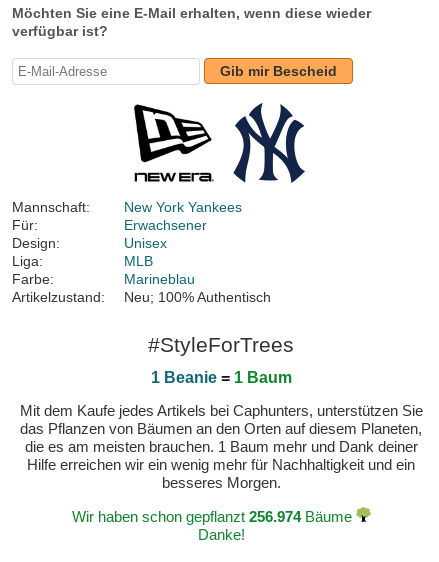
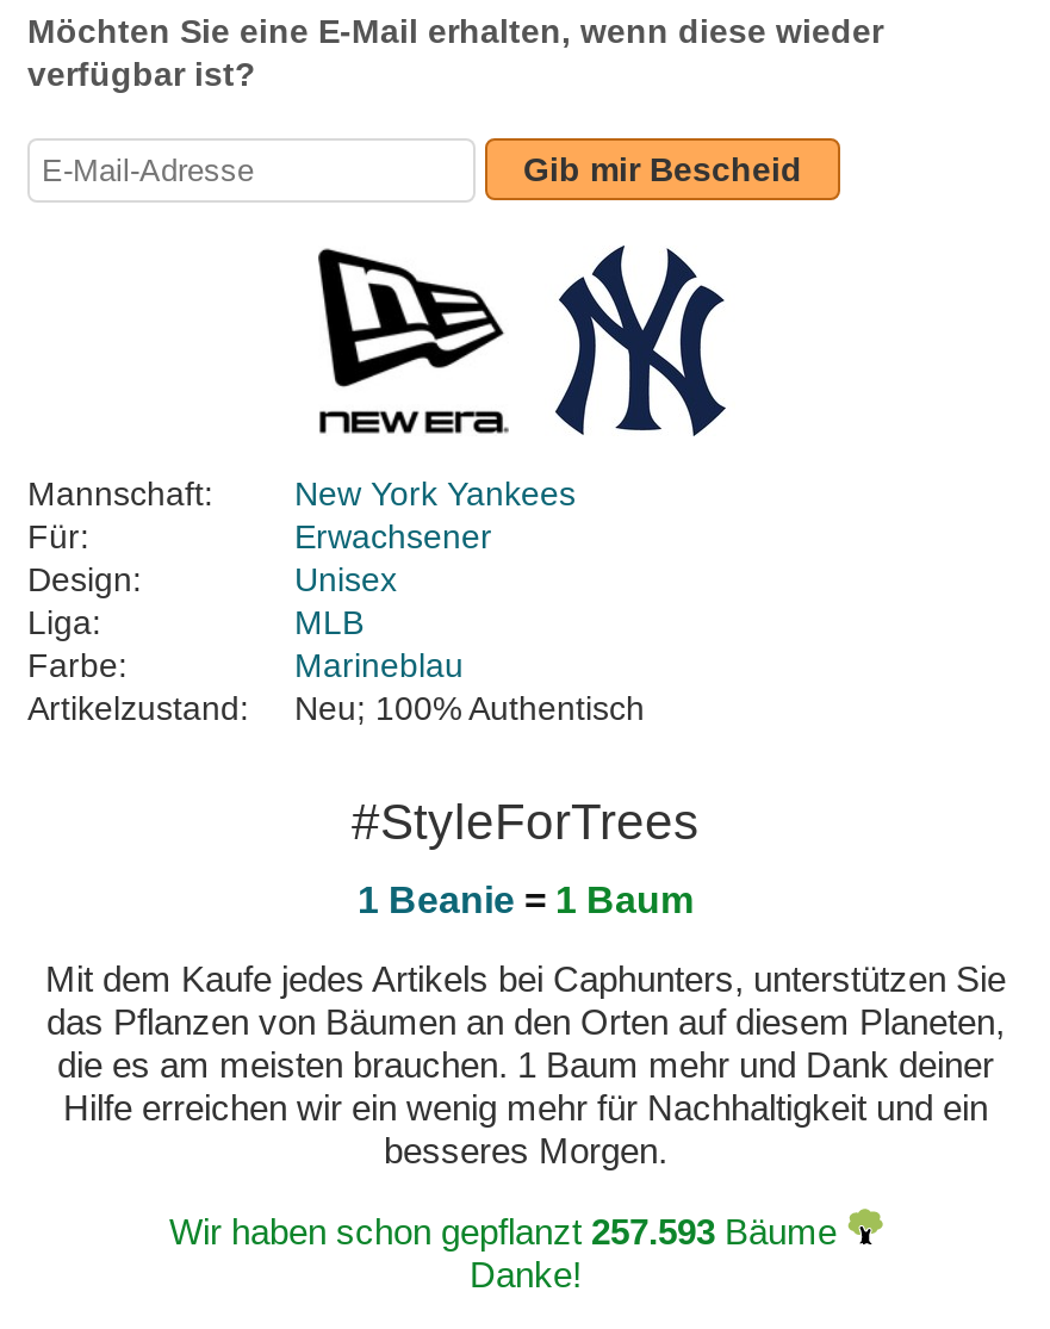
[71,508,355,525] Wir haben schon gepflanzt 256.974 Bäume -> [169,1212,846,1252] Wir haben schon gepflanzt 257.593 Bäume

